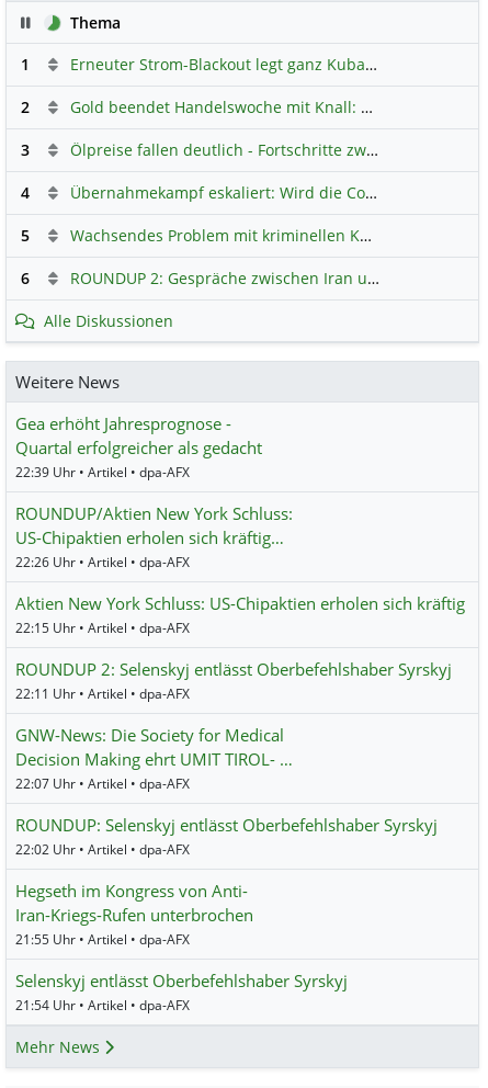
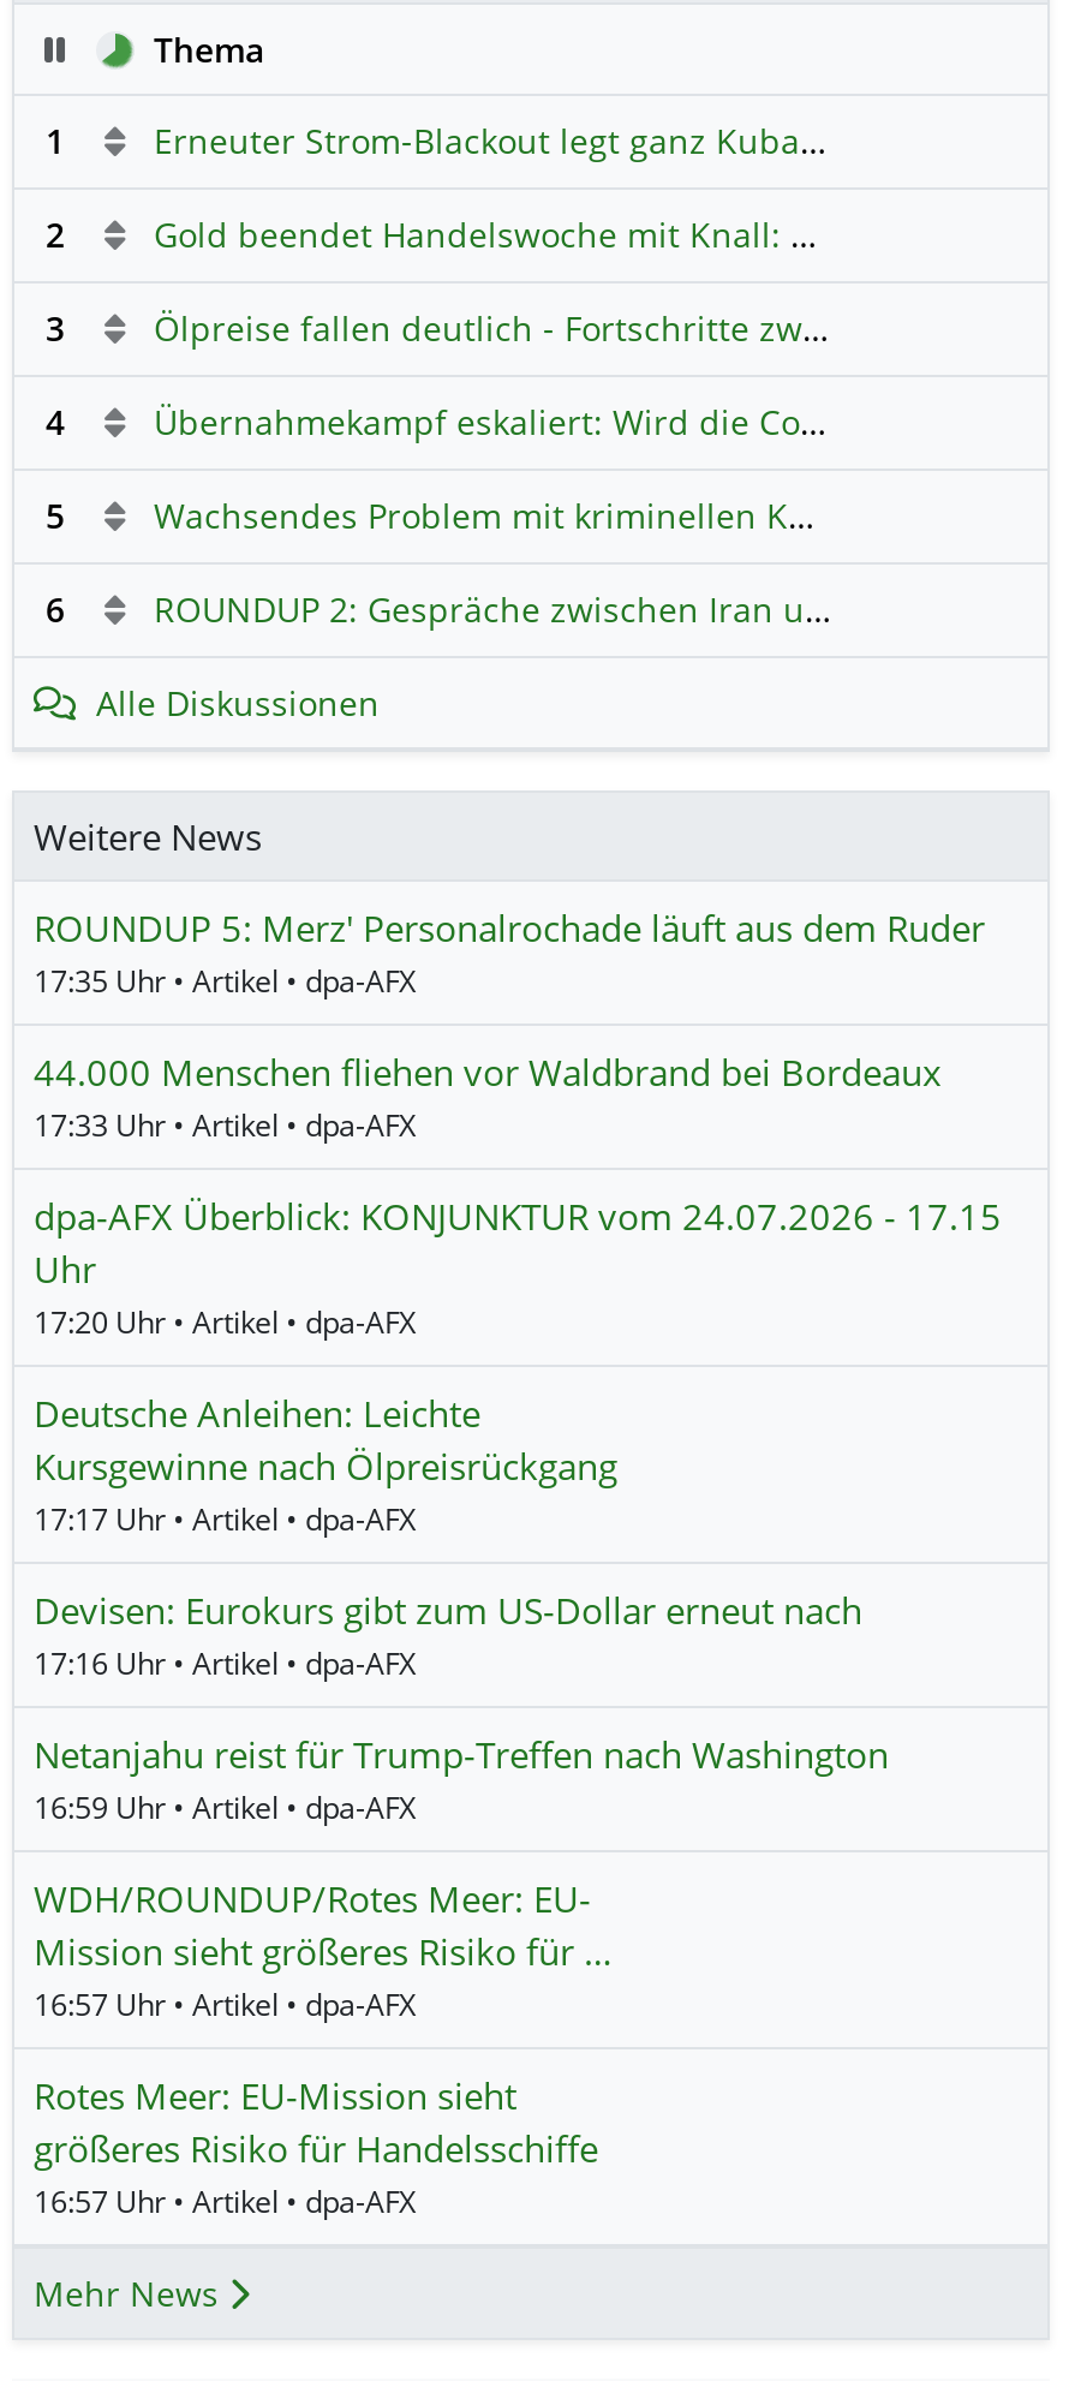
[15,412,262,481] Gea erhöht Jahresprognose - | Quartal erfolgreicher als gedacht | 22:39 Uhr • Artikel • dpa-AFX -> [34,903,985,1001] ROUNDUP 5: Merz' Personalrochade läuft aus dem Ruder | 17:35 Uhr • Artikel • dpa-AFX
[15,502,293,571] ROUNDUP/Aktien New York Schluss: | US-Chipaktien erholen sich kräftig… | 22:26 Uhr • Artikel • dpa-AFX -> [34,1047,942,1146] 44.000 Menschen fliehen vor Waldbrand bei Bordeaux | 17:33 Uhr • Artikel • dpa-AFX
[15,592,465,637] Aktien New York Schluss: US-Chipaktien erholen sich kräftig | 22:15 Uhr • Artikel • dpa-AFX -> [34,1191,1002,1343] dpa-AFX Überblick: KONJUNKTUR vom 24.07.2026 - 17.15 | Uhr | 17:20 Uhr • Artikel • dpa-AFX
[15,658,452,703] ROUNDUP 2: Selenskyj entlässt Oberbefehlshaber Syrskyj | 22:11 Uhr • Artikel • dpa-AFX -> [34,1388,617,1540] Deutsche Anleihen: Leichte | Kursgewinne nach Ölpreisrückgang | 17:17 Uhr • Artikel • dpa-AFX
[15,724,293,793] GNW-News: Die Society for Medical | Decision Making ehrt UMIT TIROL- … | 22:07 Uhr • Artikel • dpa-AFX -> [34,1585,862,1684] Devisen: Eurokurs gibt zum US-Dollar erneut nach | 17:16 Uhr • Artikel • dpa-AFX
[15,814,438,859] ROUNDUP: Selenskyj entlässt Oberbefehlshaber Syrskyj | 22:02 Uhr • Artikel • dpa-AFX -> [34,1729,889,1828] Netanjahu reist für Trump-Treffen nach Washington | 16:59 Uhr • Artikel • dpa-AFX
[15,879,253,948] Hegseth im Kongress von Anti- | Iran-Kriegs-Rufen unterbrochen | 21:55 Uhr • Artikel • dpa-AFX -> [34,1874,613,2025] WDH/ROUNDUP/Rotes Meer: EU- | Mission sieht größeres Risiko für … | 16:57 Uhr • Artikel • dpa-AFX
[15,969,348,1014] Selenskyj entlässt Oberbefehlshaber Syrskyj | 21:54 Uhr • Artikel • dpa-AFX -> [34,2071,598,2222] Rotes Meer: EU-Mission sieht | größeres Risiko für Handelsschiffe | 16:57 Uhr • Artikel • dpa-AFX

